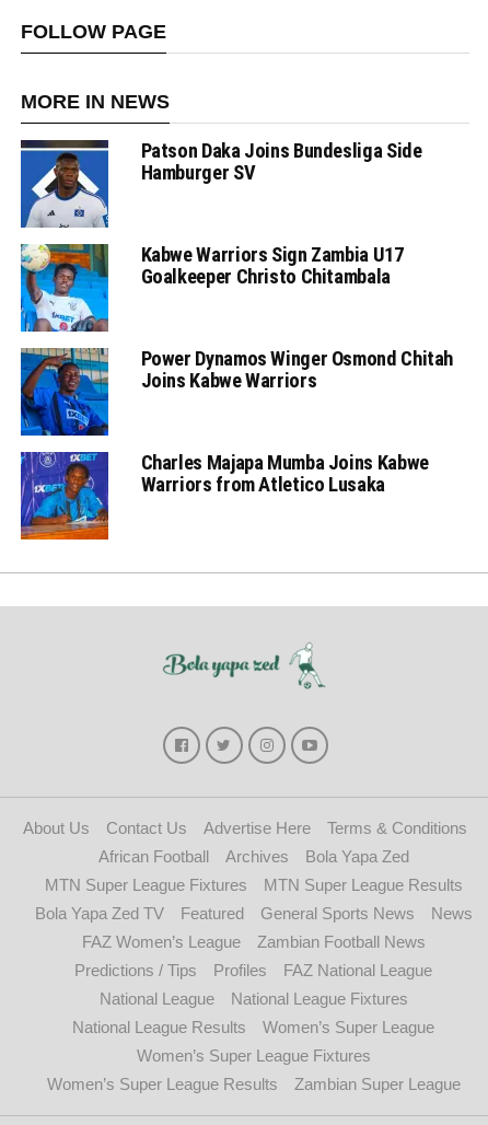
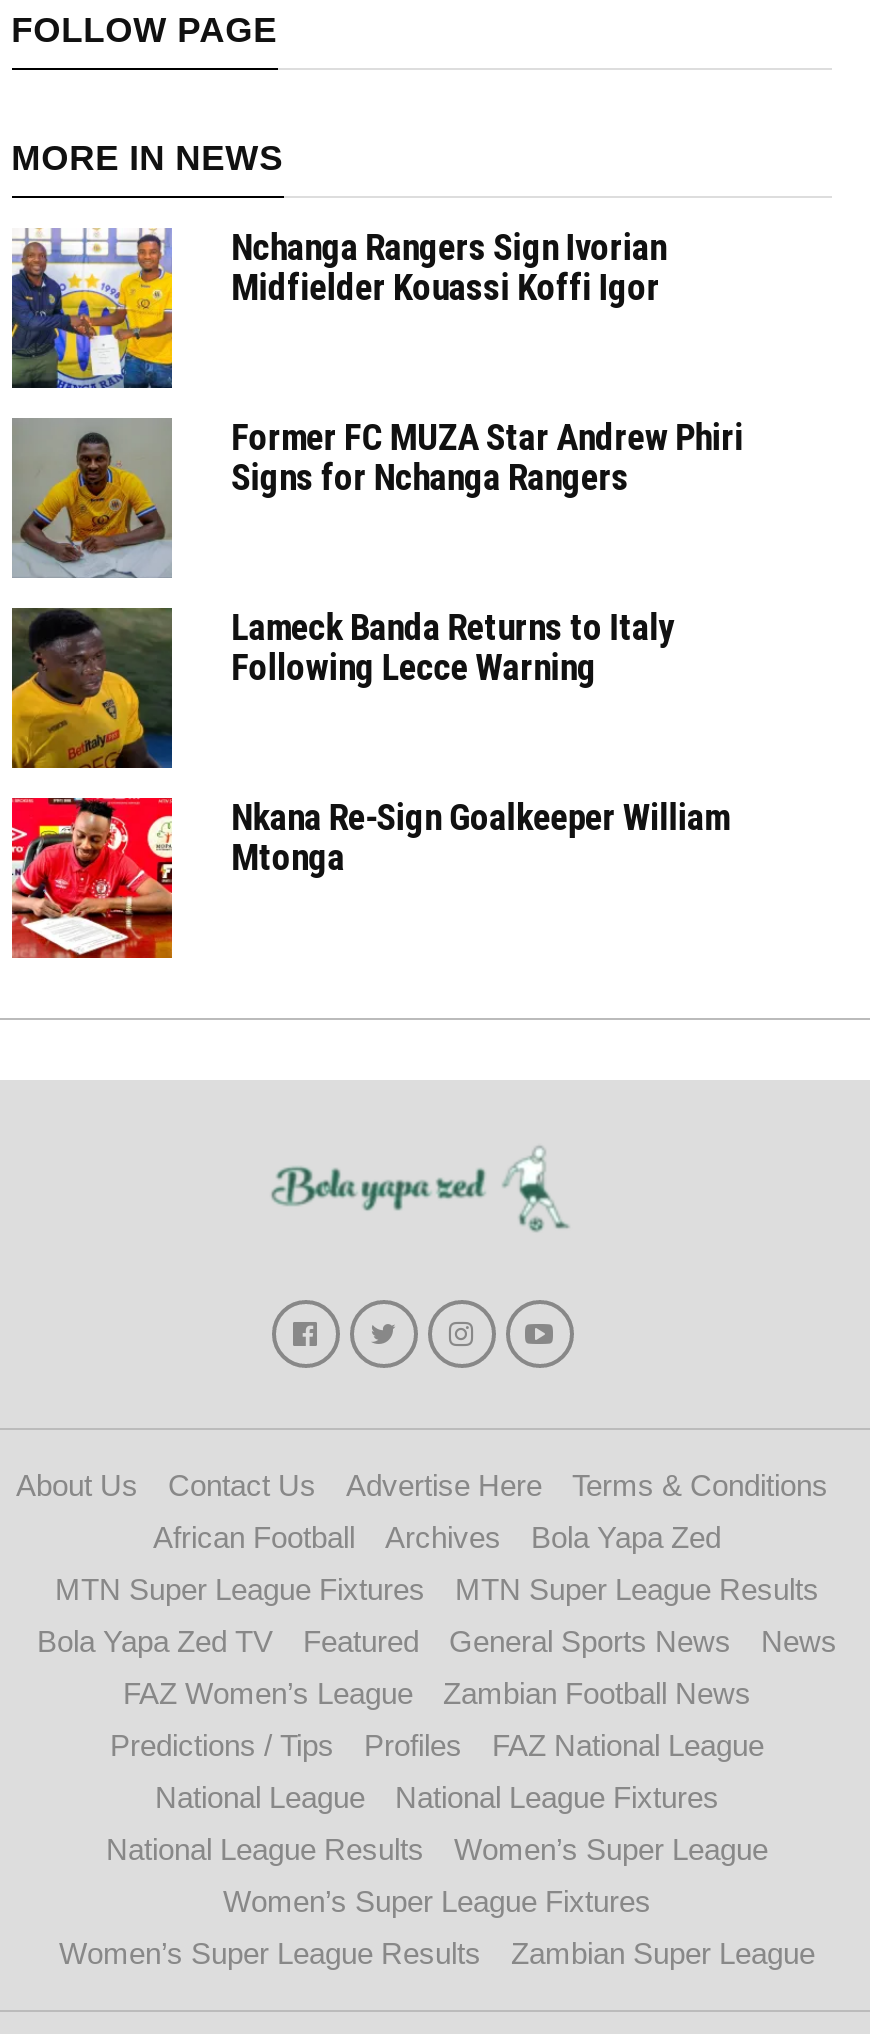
[20,139,422,229] [image] | Patson Daka Joins Bundesliga Side | Hamburger SV -> [10,226,667,390] [image] | Nchanga Rangers Sign Ivorian | Midfielder Kouassi Koffi Igor
[20,243,403,333] [image] | Kabwe Warriors Sign Zambia U17 | Goalkeeper Christo Chitambala -> [10,416,744,578] [image] | Former FC MUZA Star Andrew Phiri | Signs for Nchanga Rangers
[20,347,453,437] [image] | Power Dynamos Winger Osmond Chitah | Joins Kabwe Warriors -> [10,606,674,770] [image] | Lameck Banda Returns to Italy | Following Lecce Warning
[20,451,429,541] [image] | Charles Majapa Mumba Joins Kabwe | Warriors from Atletico Lusaka -> [10,796,730,960] [image] | Nkana Re-Sign Goalkeeper William | Mtonga

